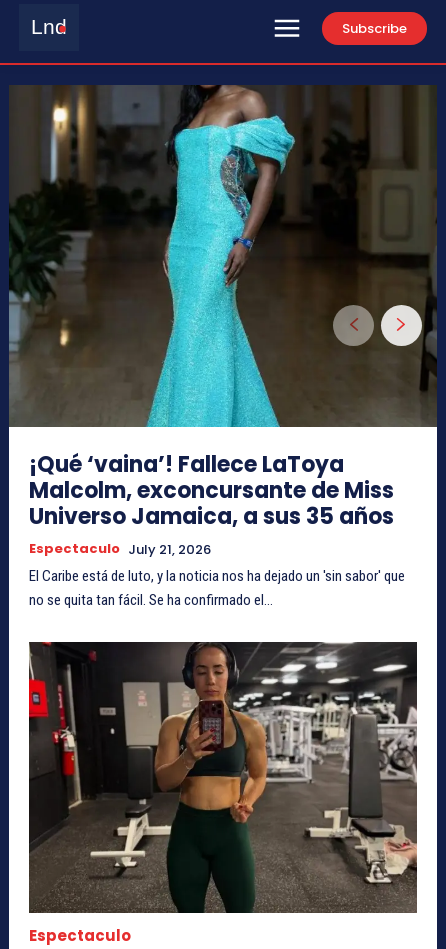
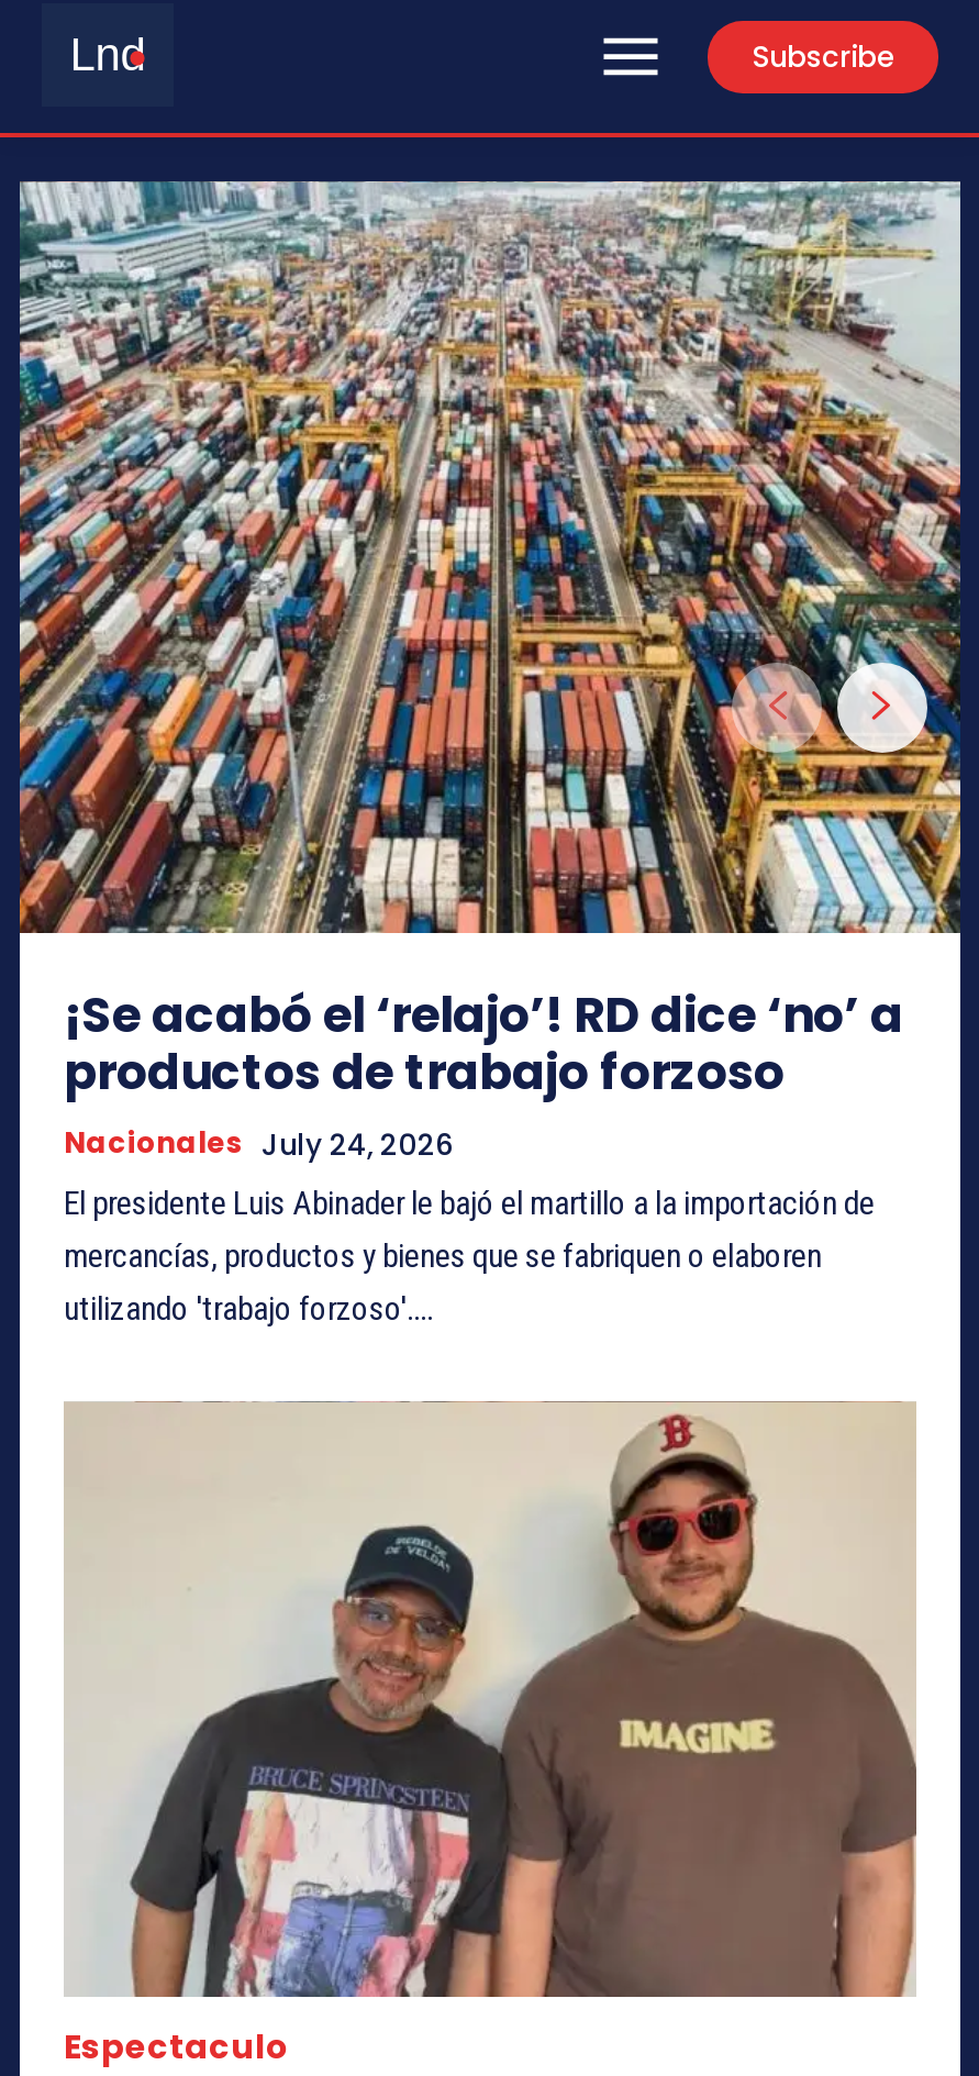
[9,85,437,609] [image] | ¡Qué ‘vaina’! Fallece LaToya | Malcolm, exconcursante de Miss | Universo Jamaica, a sus 35 años | Espectaculo July 21, 2026 | El Caribe está de luto, y la noticia nos ha dejado un 'sin sabor' que | no se quita tan fácil. Se ha confirmado el... -> [18,179,963,1328] [image] | ¡Se acabó el ‘relajo’! RD dice ‘no’ a | productos de trabajo forzoso | Nacionales July 24, 2026 | El presidente Luis Abinader le bajó el martillo a la importación de | mercancías, productos y bienes que se fabriquen o elaboren | utilizando 'trabajo forzoso'....
[28,641,418,914] [image] -> [64,1401,916,1999] [image]

